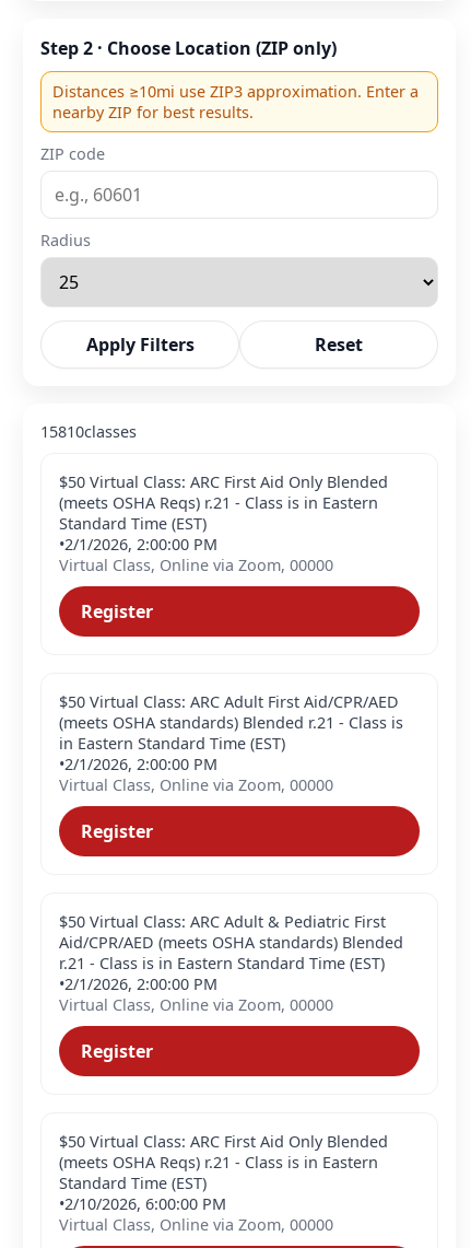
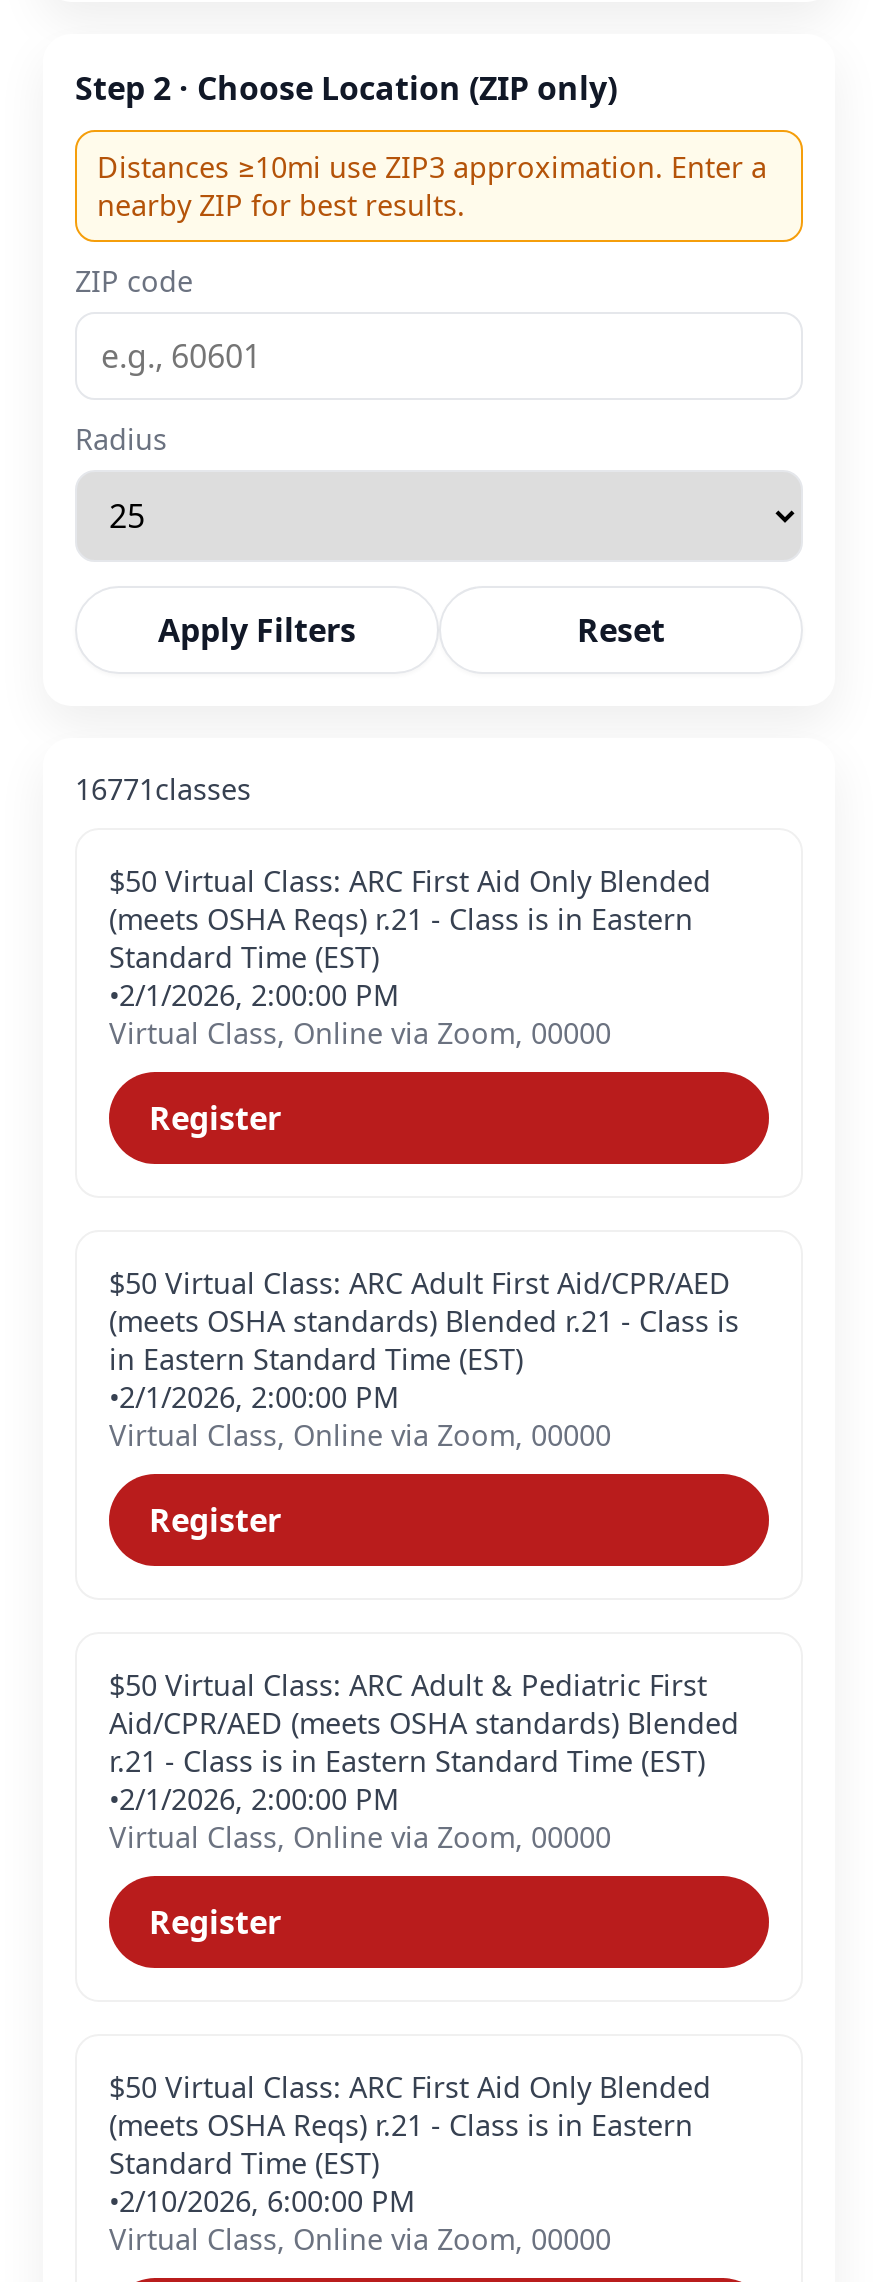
[40,421,137,442] 15810 classes -> [75,770,251,808] 16771 classes

